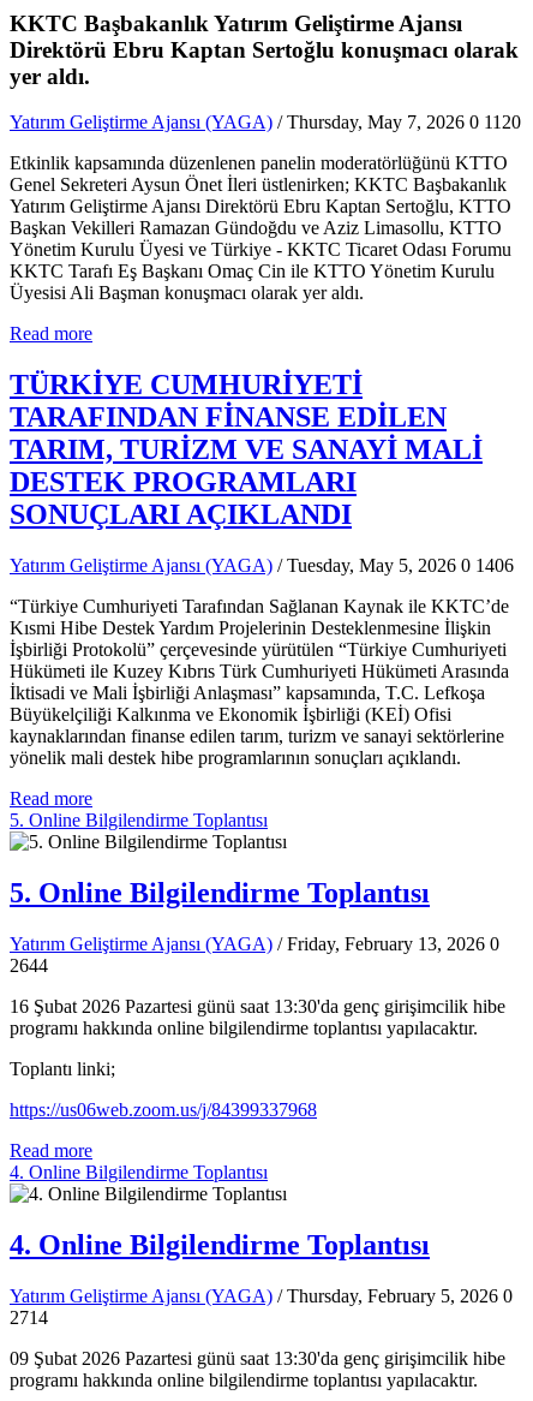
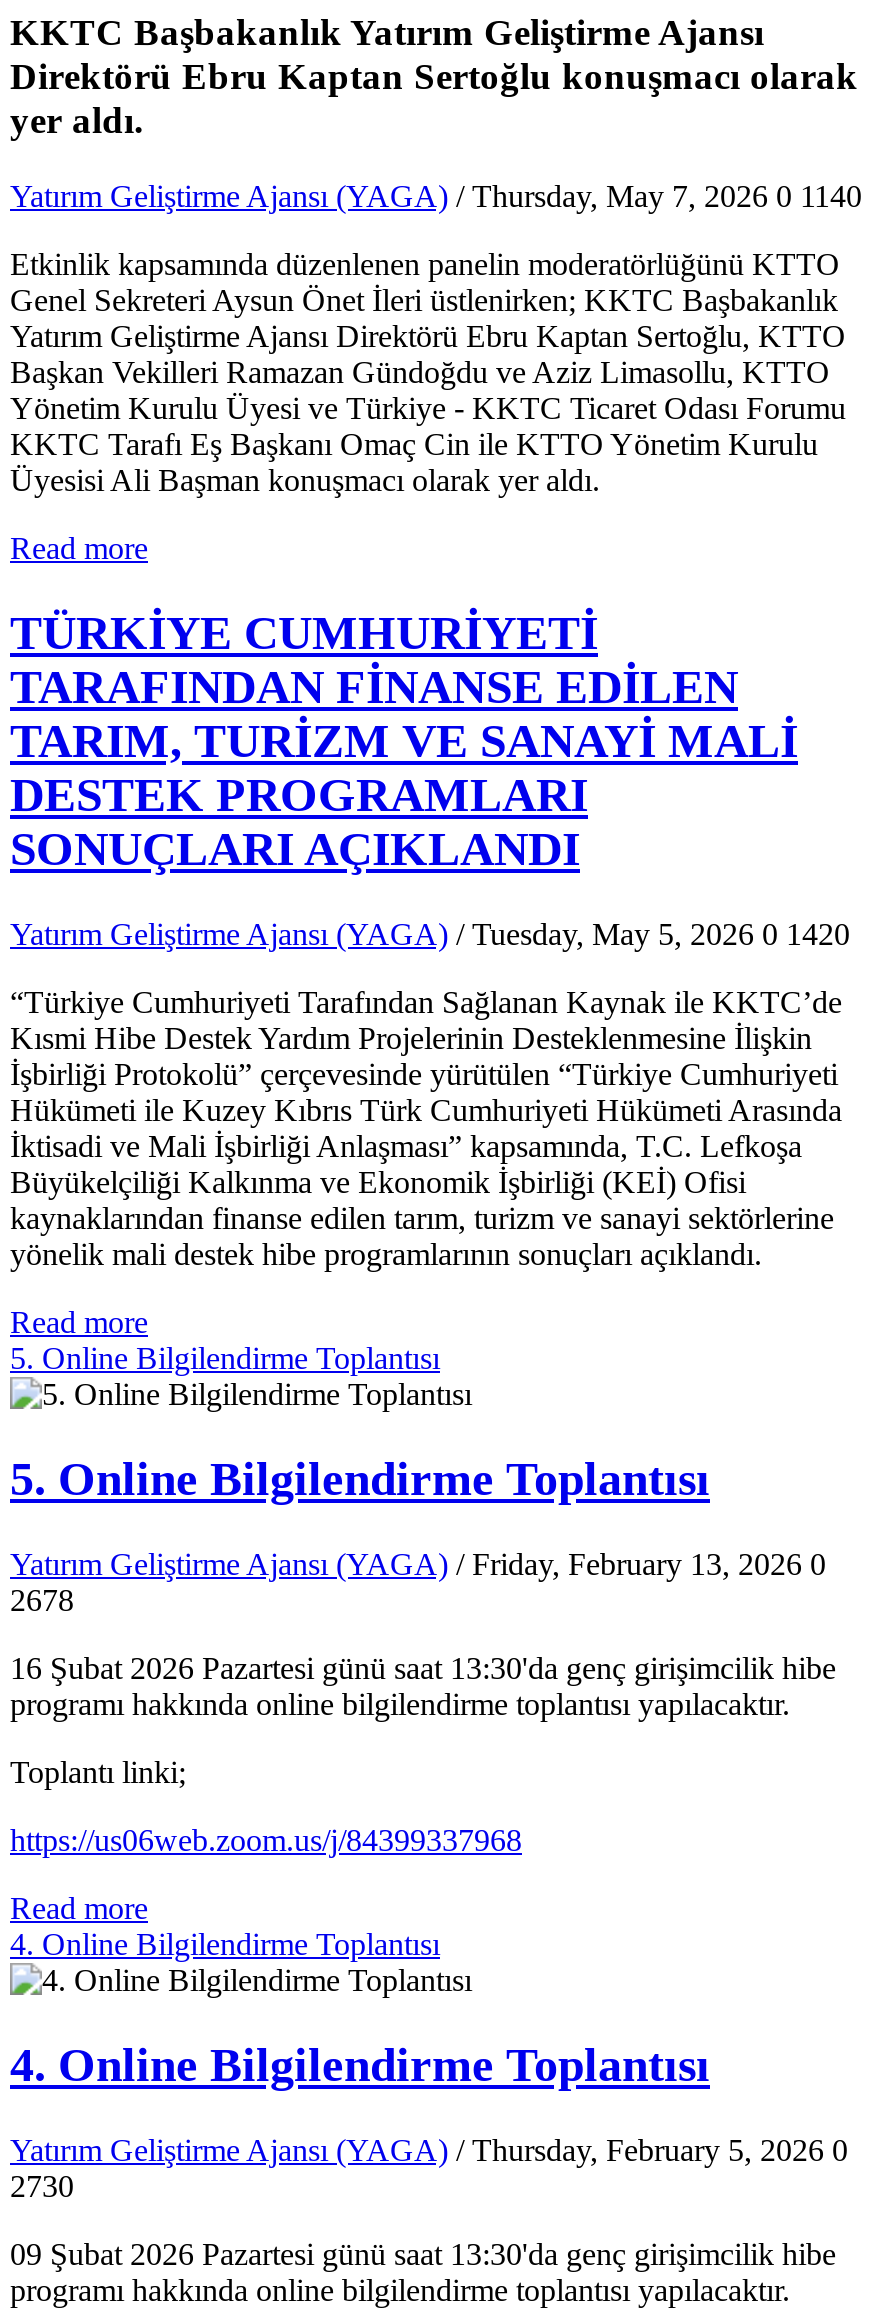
[10,112,521,133] Yatırım Geliştirme Ajansı (YAGA) / Thursday, May 7, 2026 0 1120 -> [10,180,862,214] Yatırım Geliştirme Ajansı (YAGA) / Thursday, May 7, 2026 0 1140
[10,555,514,576] Yatırım Geliştirme Ajansı (YAGA) / Tuesday, May 5, 2026 0 1406 -> [10,918,850,952] Yatırım Geliştirme Ajansı (YAGA) / Tuesday, May 5, 2026 0 1420
[10,955,48,976] 2644 -> [10,1583,74,1617] 2678
[10,1307,48,1328] 2714 -> [10,2169,74,2203] 2730

